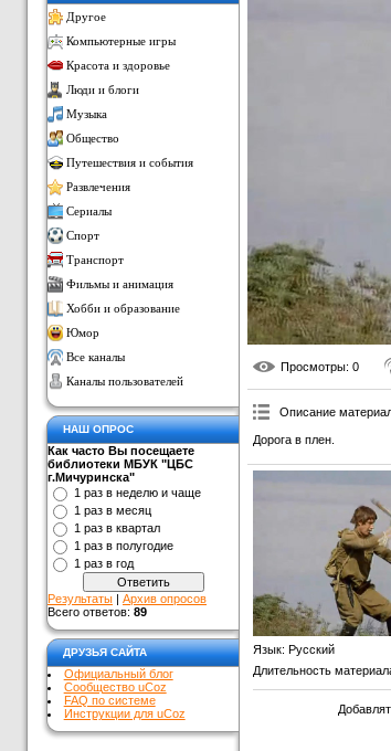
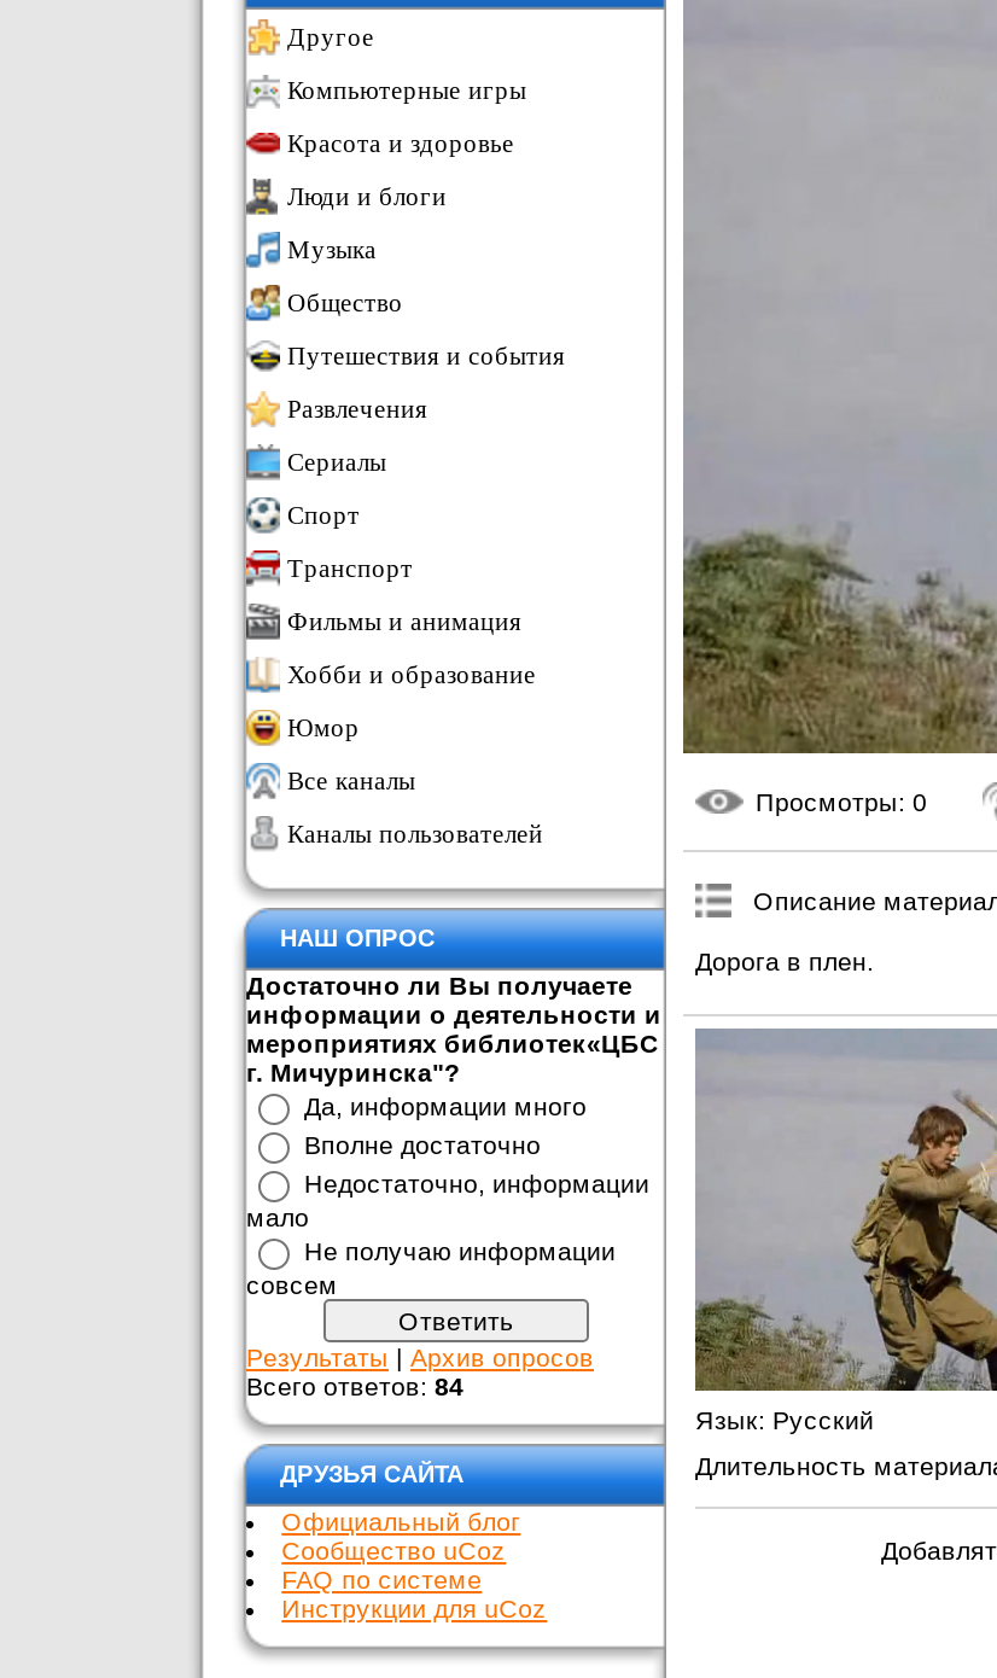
[47,444,201,570] Как часто Вы посещаете | библиотеки МБУК "ЦБС | г.Мичуринска" | 1 раз в неделю и чаще | 1 раз в месяц | 1 раз в квартал | 1 раз в полугодие | 1 раз в год -> [246,971,661,1299] Достаточно ли Вы получаете | информации о деятельности и | мероприятиях библиотек«ЦБС | г. Мичуринска"? | Да, информации много | Вполне достаточно | Недостаточно, информации | мало | Не получаю информации | совсем
[47,605,147,618] Всего ответов:89 -> [246,1371,463,1400] Всего ответов:84

